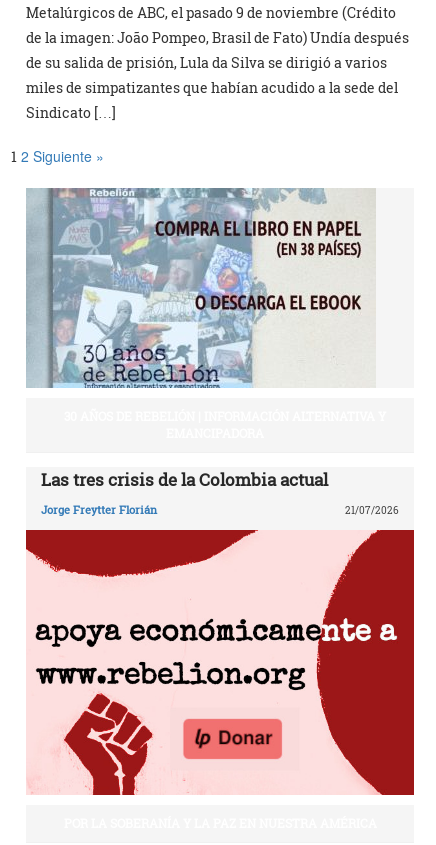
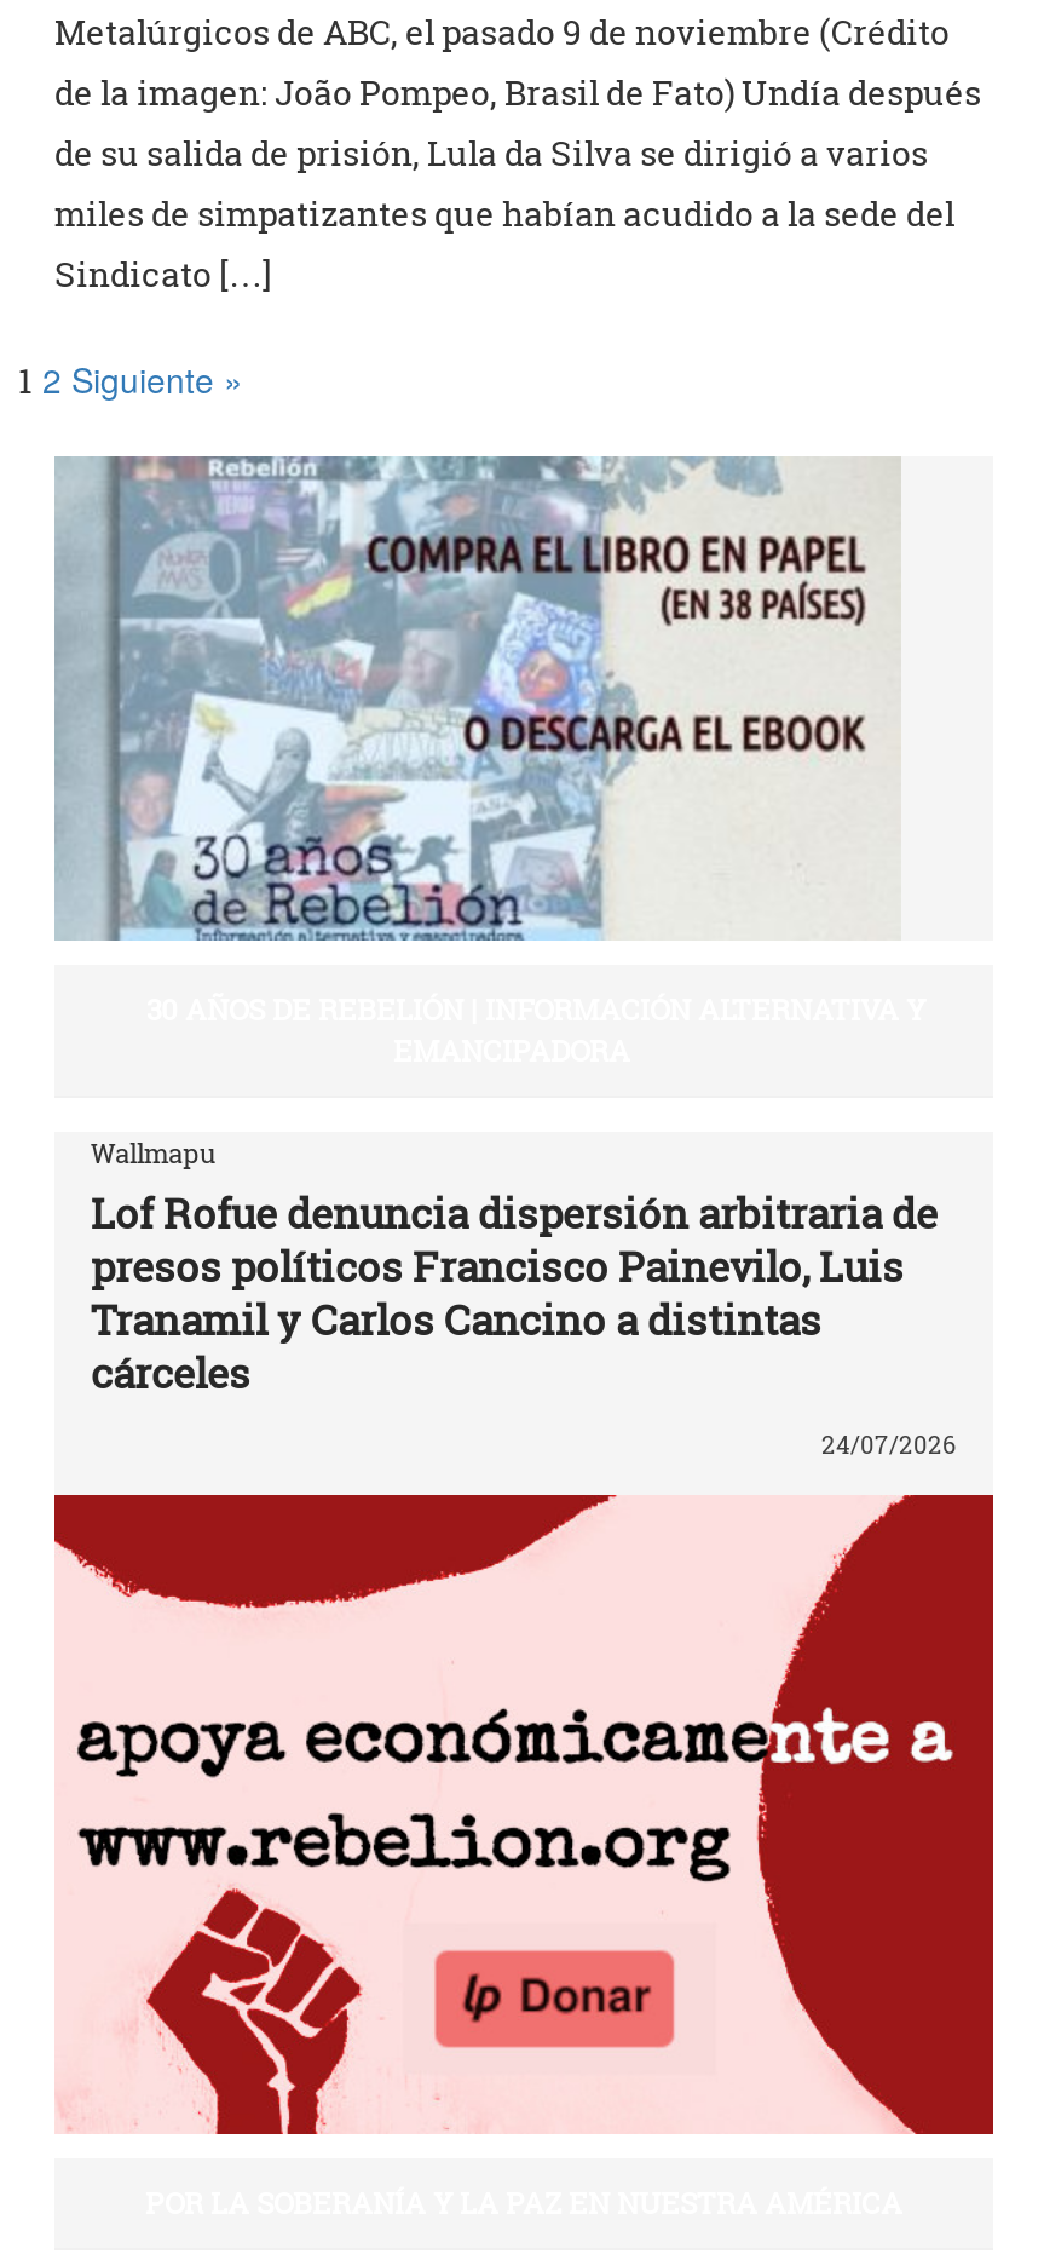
[41,468,328,491] Las tres crisis de la Colombia actual -> [91,1134,938,1400] Wallmapu | Lof Rofue denuncia dispersión arbitraria de | presos políticos Francisco Painevilo, Luis | Tranamil y Carlos Cancino a distintas | cárceles
[41,502,399,517] Jorge Freytter Florián | 21/07/2026 -> [821,1431,957,1462] 24/07/2026

